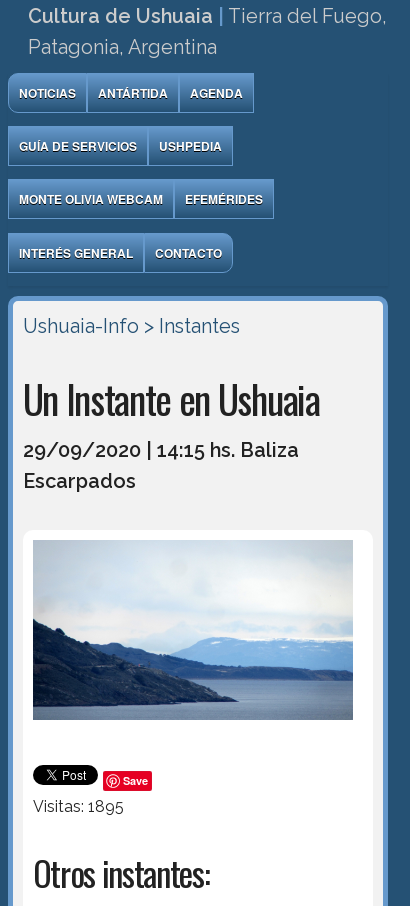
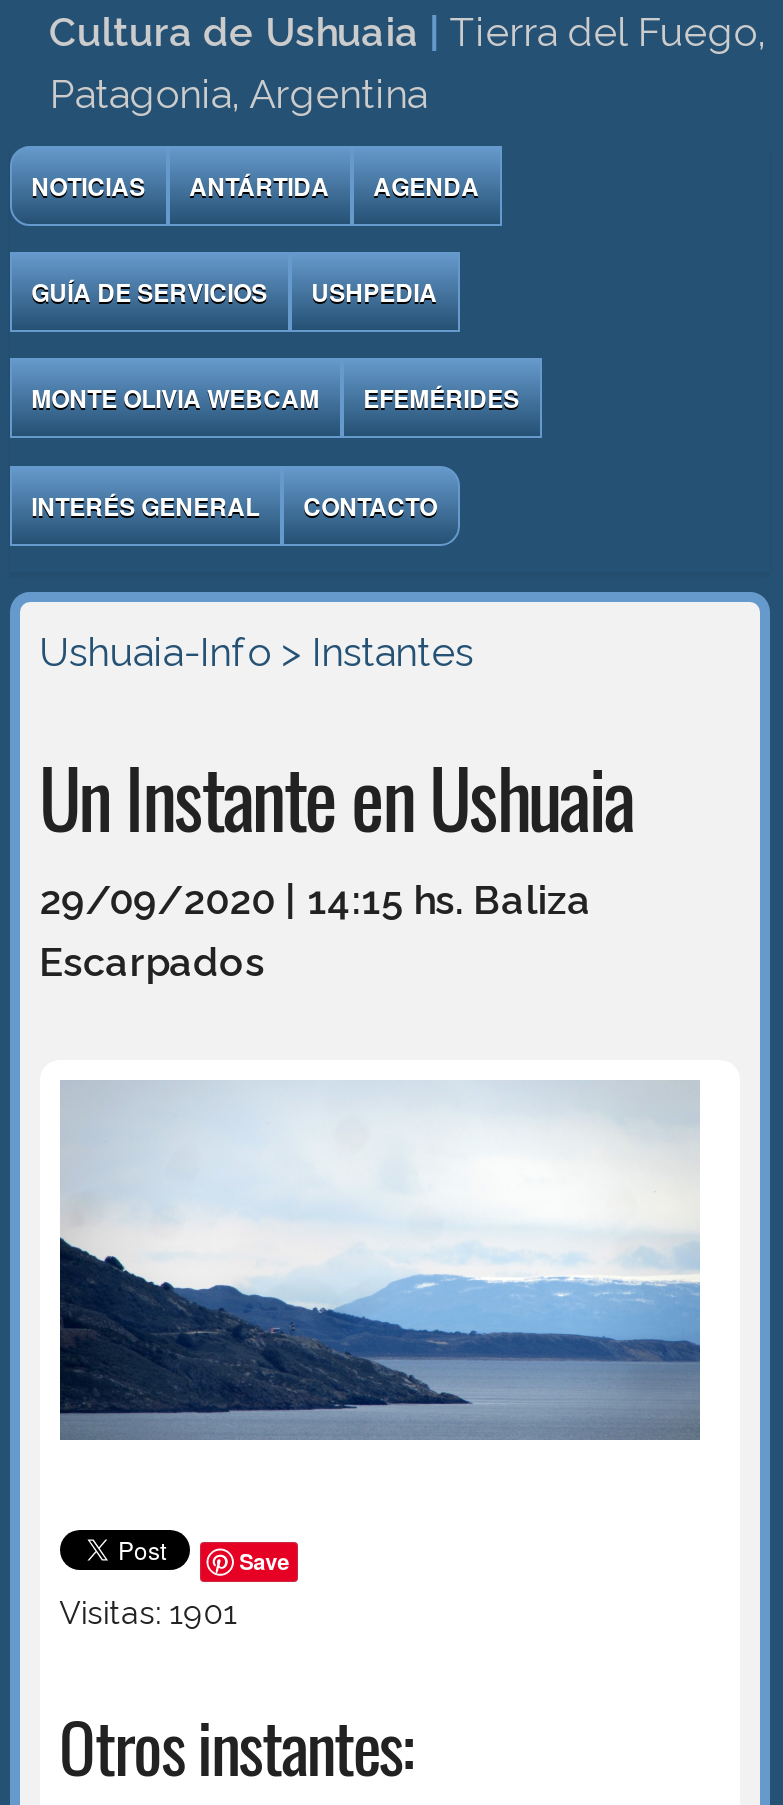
[33,797,124,816] Visitas: 1895 -> [59,1594,237,1632] Visitas: 1901

